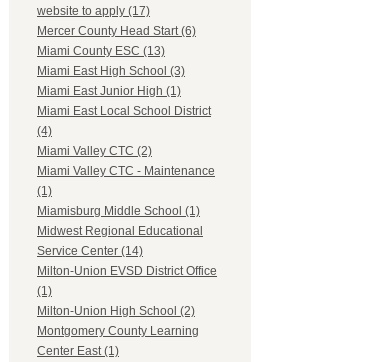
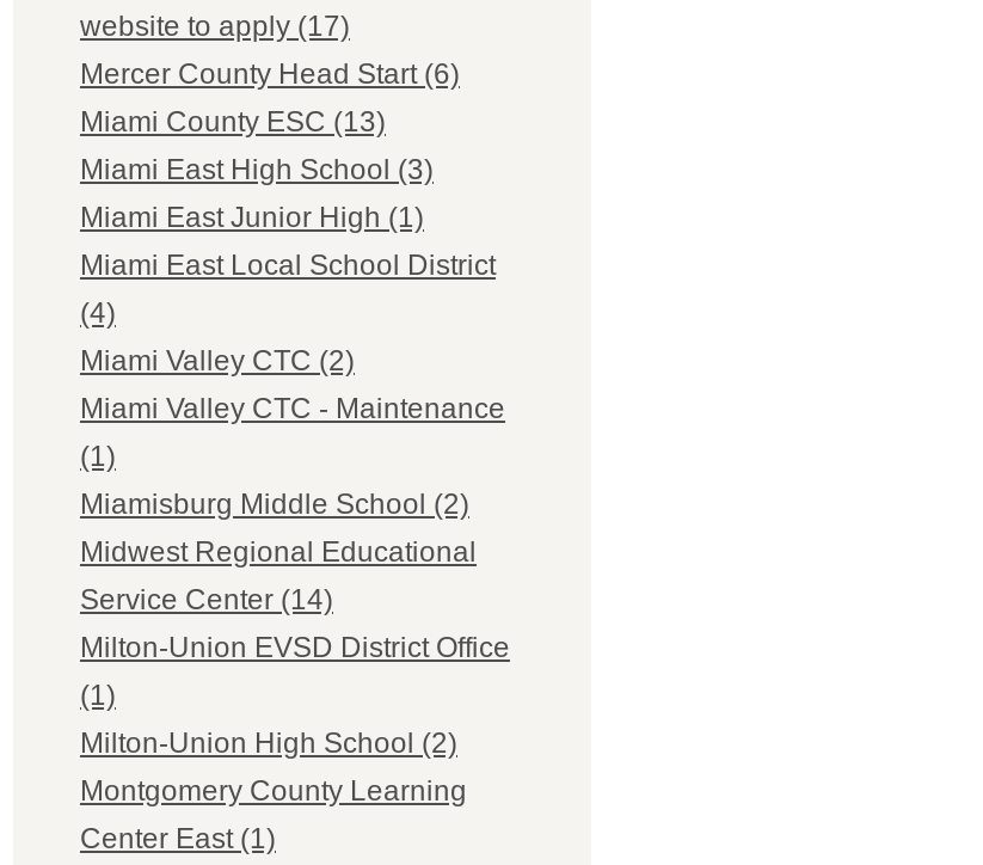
[37,204,200,218] Miamisburg Middle School (1) -> [80,488,469,522] Miamisburg Middle School (2)

